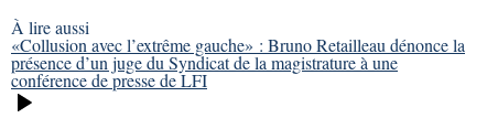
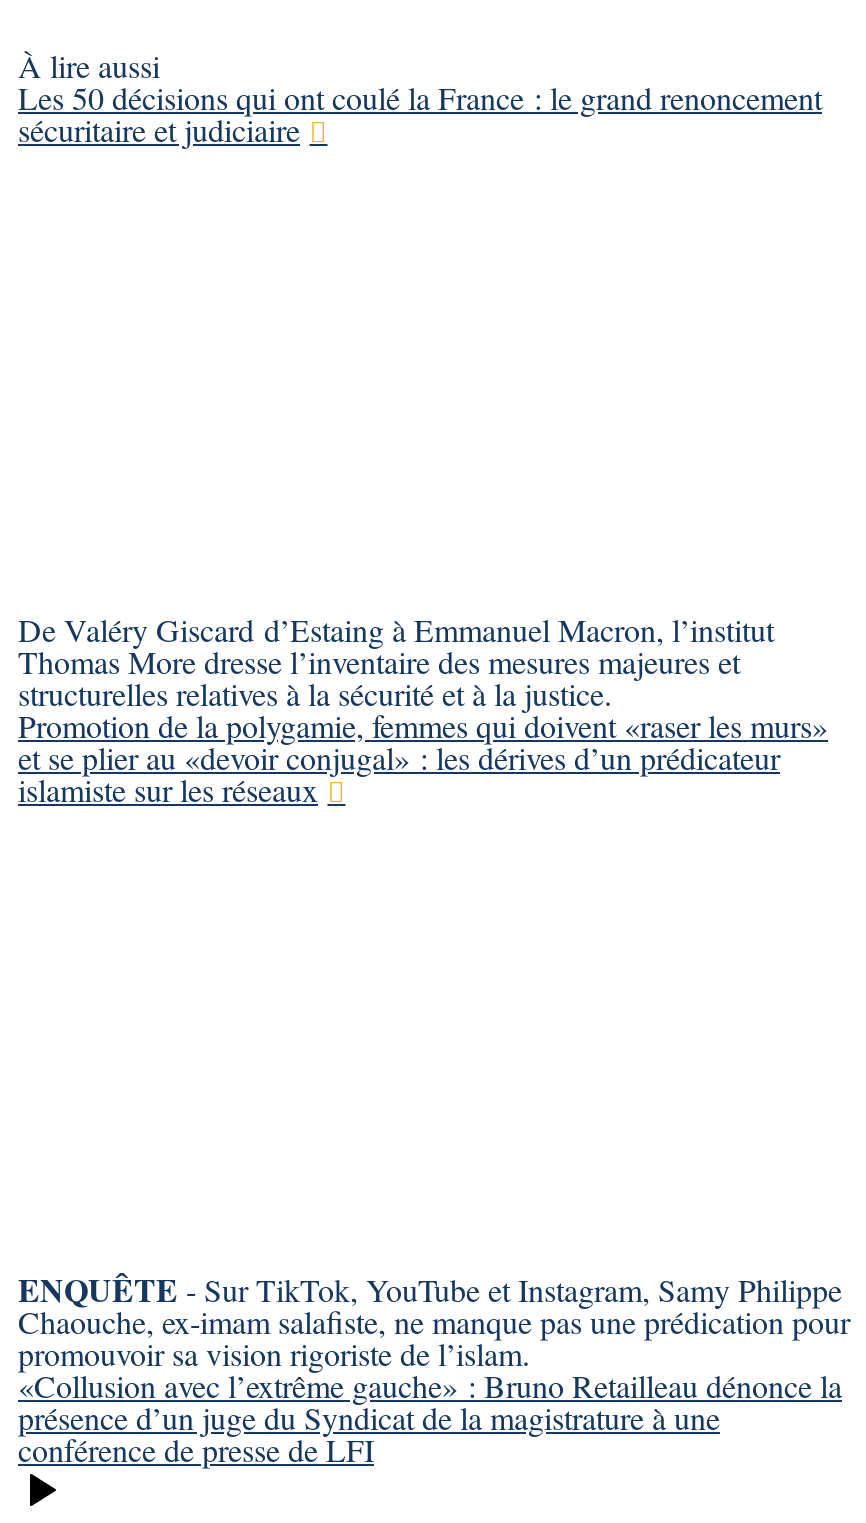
none -> [18,75,822,149] Les 50 décisions qui ont coulé la France : le grand renoncement | sécuritaire et judiciaire
none -> [18,607,828,809] De Valéry Giscard d’Estaing à Emmanuel Macron, l’institut | Thomas More dresse l’inventaire des mesures majeures et | structurelles relatives à la sécurité et à la justice. | Promotion de la polygamie, femmes qui doivent «raser les murs» | et se plier au «devoir conjugal» : les dérives d’un prédicateur | islamiste sur les réseaux
none -> [18,1265,850,1373] ENQUÊTE - Sur TikTok, YouTube et Instagram, Samy Philippe | Chaouche, ex-imam salafiste, ne manque pas une prédication pour | promouvoir sa vision rigoriste de l’islam.

